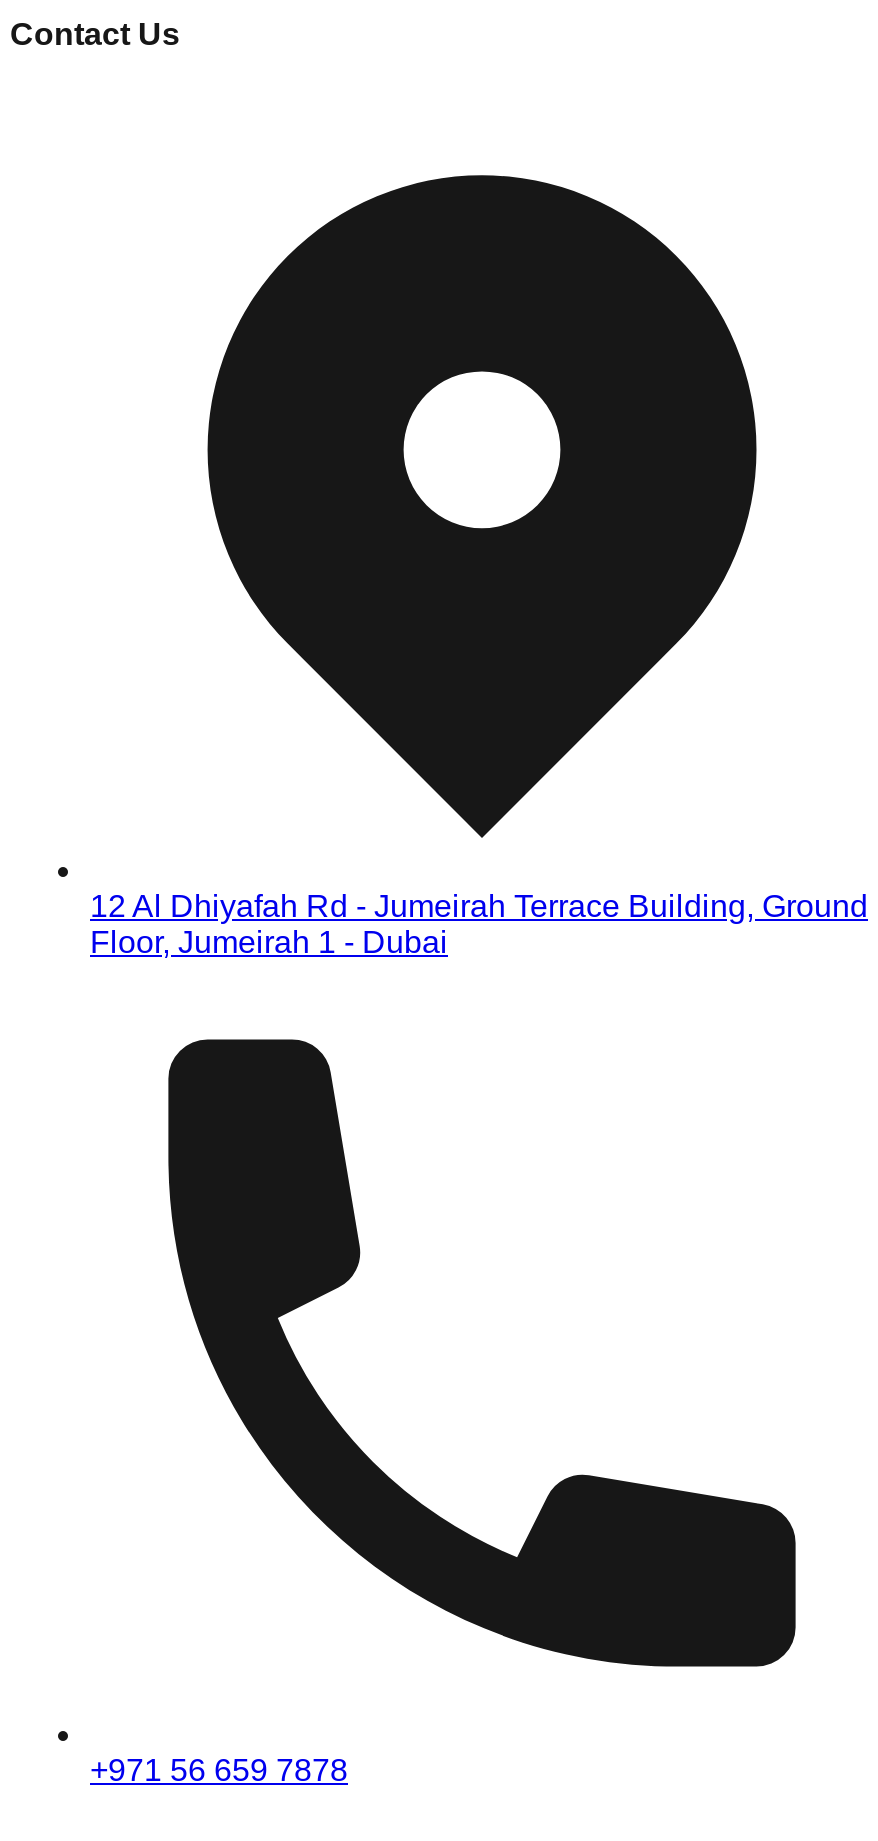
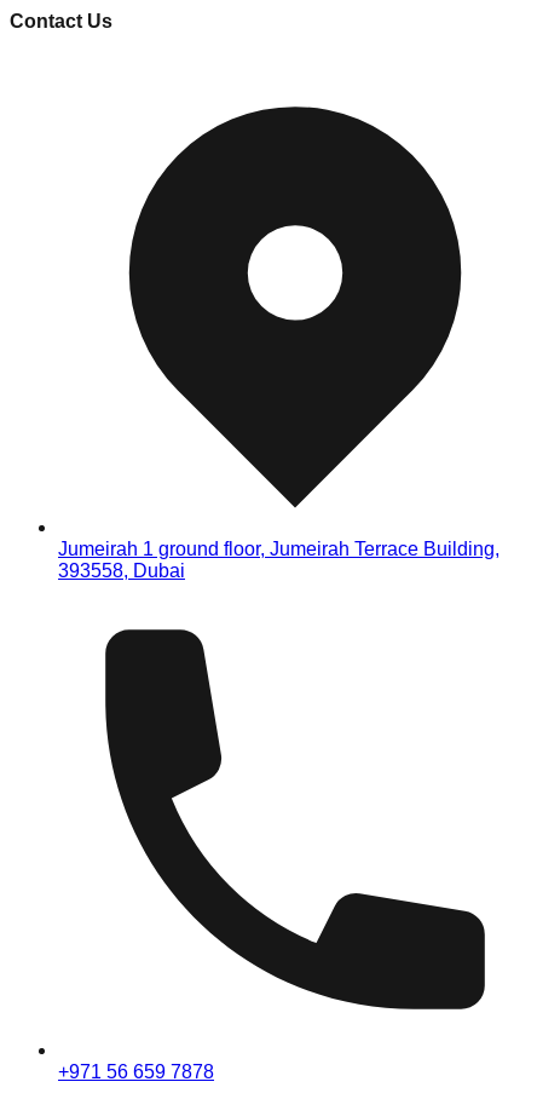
[90,888,868,958] 12 Al Dhiyafah Rd - Jumeirah Terrace Building, Ground | Floor, Jumeirah 1 - Dubai -> [58,538,500,580] Jumeirah 1 ground floor, Jumeirah Terrace Building, | 393558, Dubai

